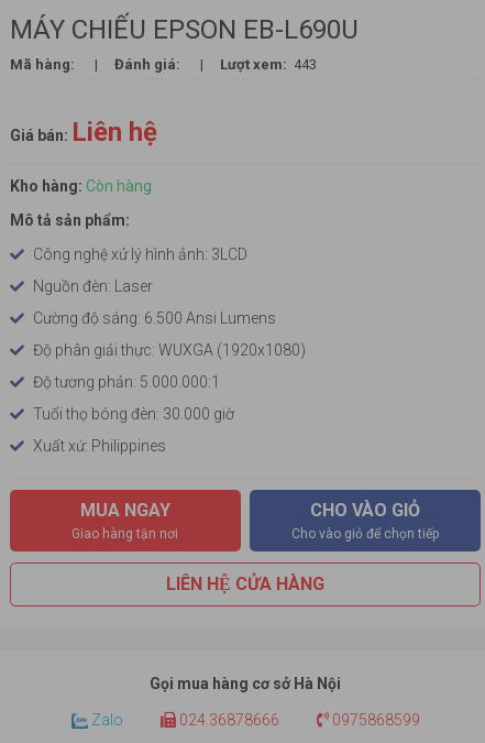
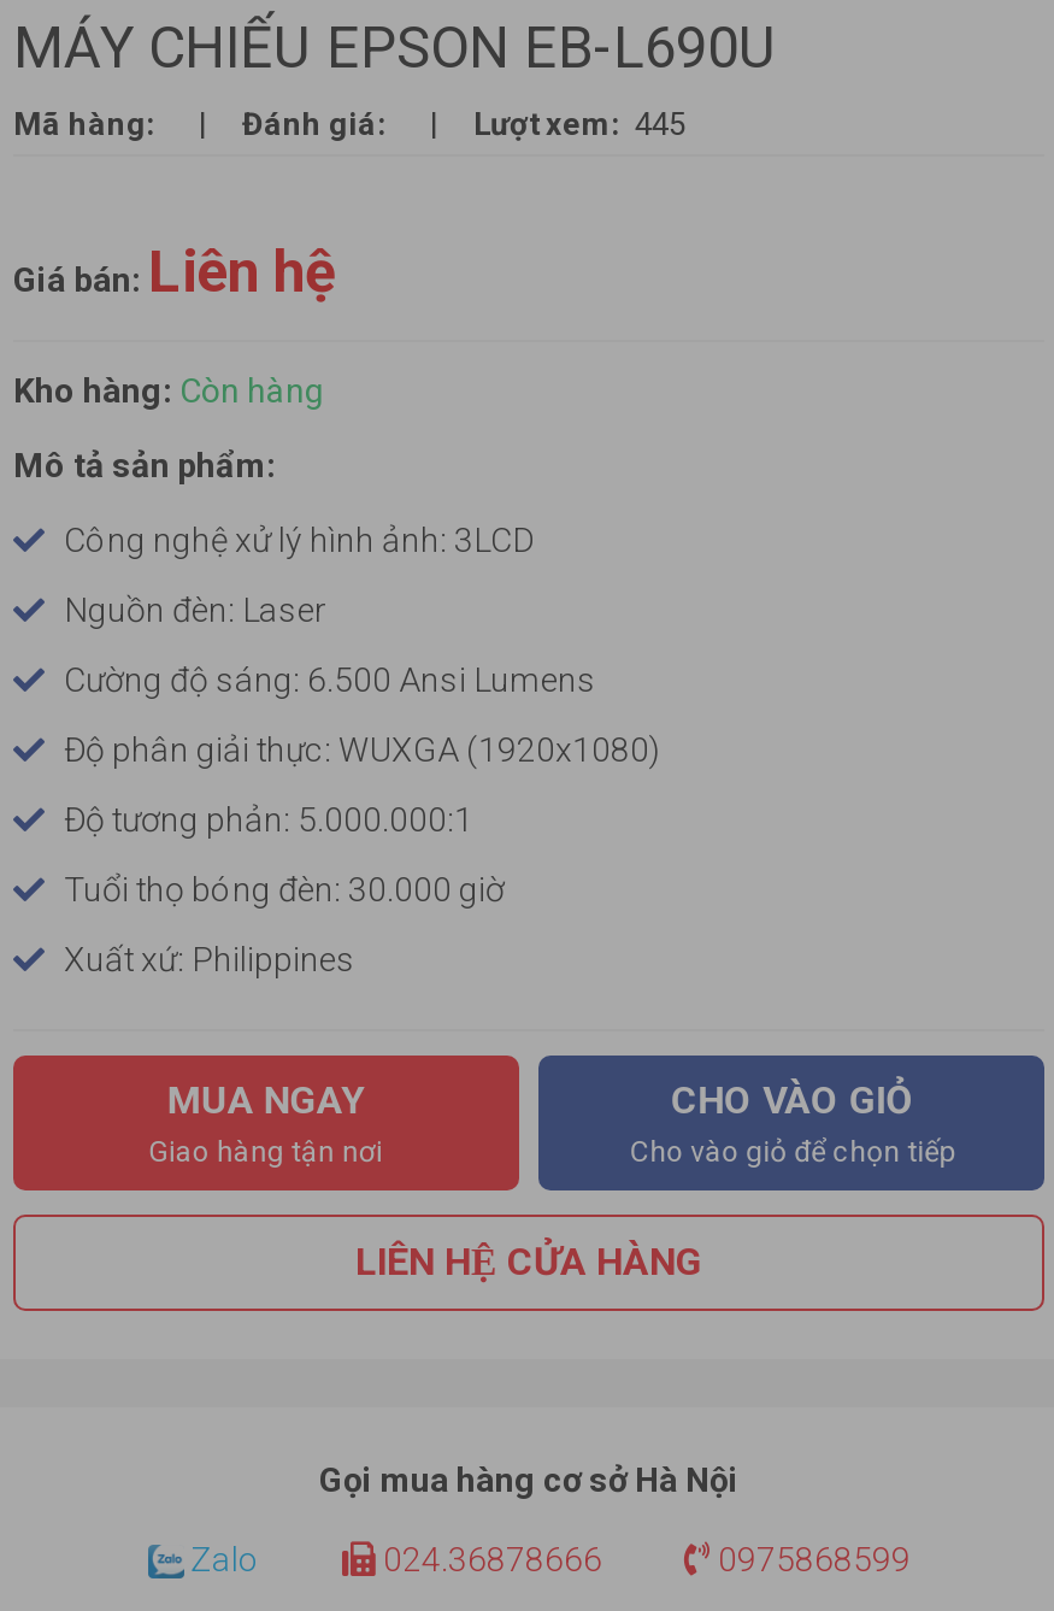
[220,56,317,73] Lượt xem: 443 -> [473,106,685,142] Lượt xem: 445

